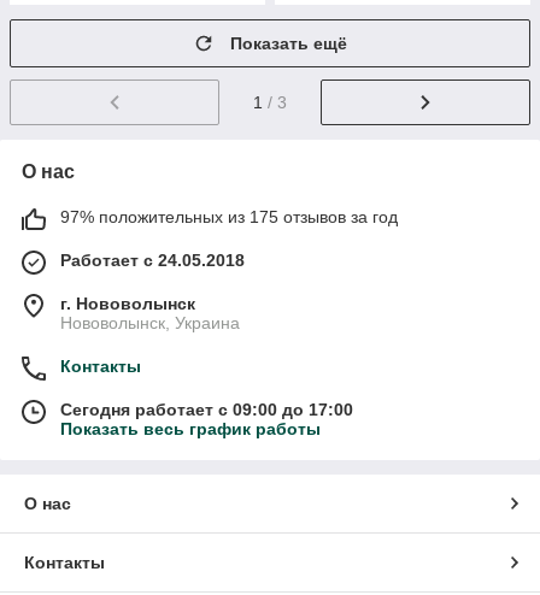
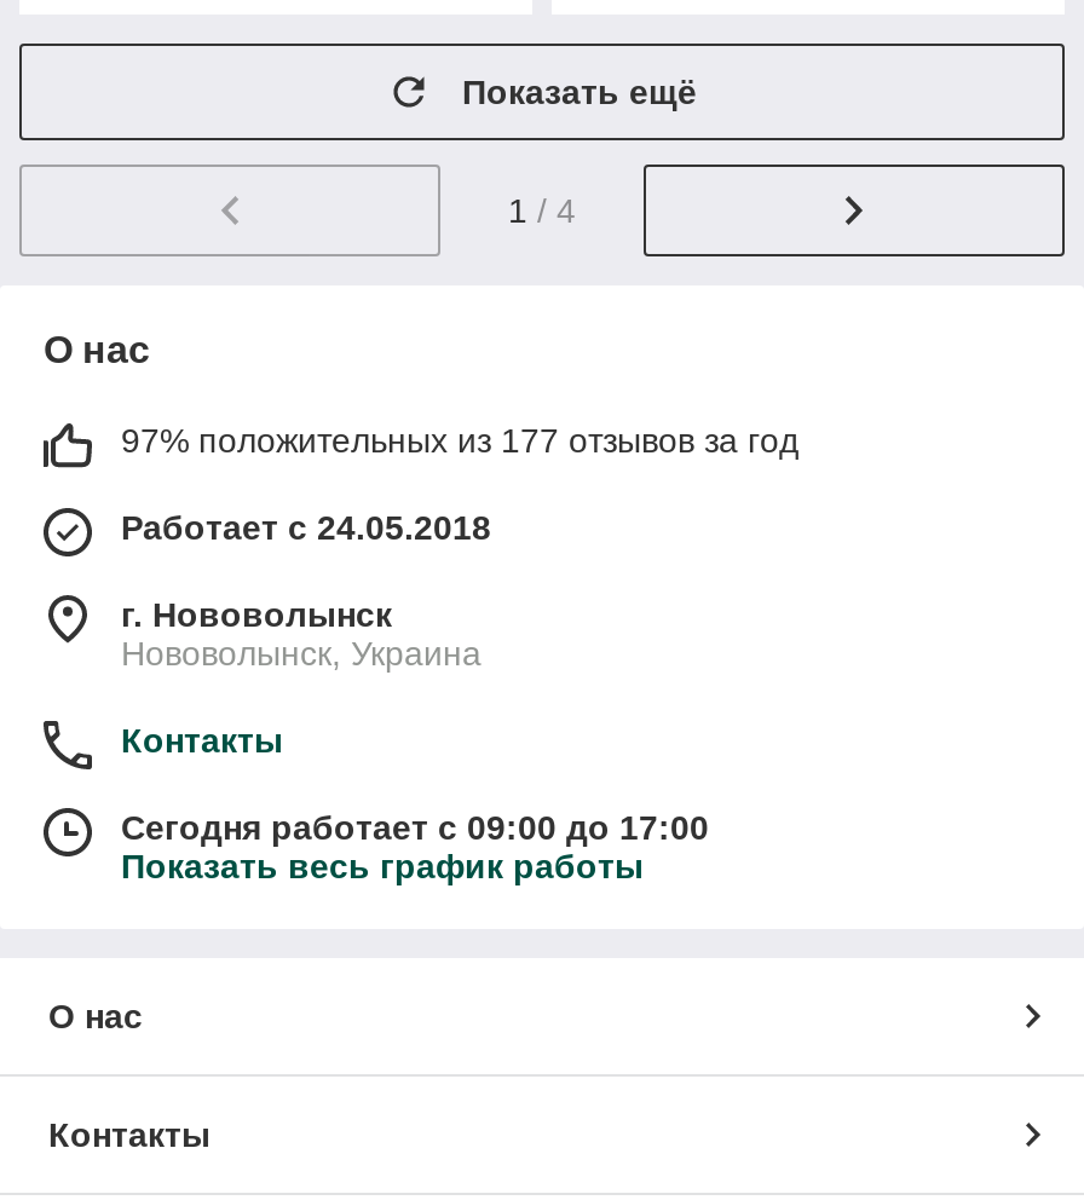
[253,93,287,112] 1 / 3 -> [508,191,576,230] 1 / 4
[60,207,398,227] 97% положительных из 175 отзывов за год -> [121,421,798,460] 97% положительных из 177 отзывов за год

